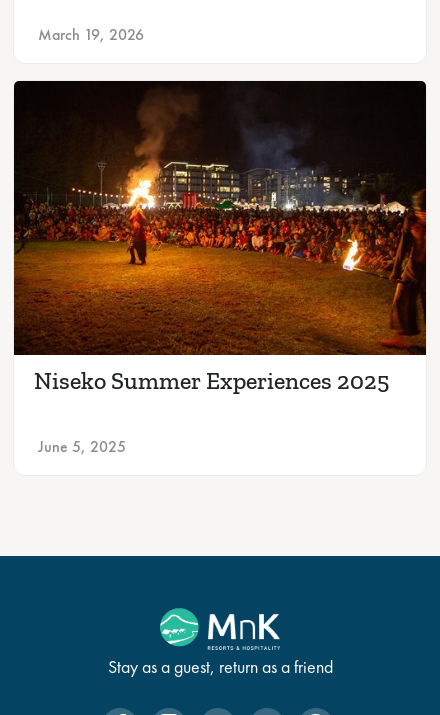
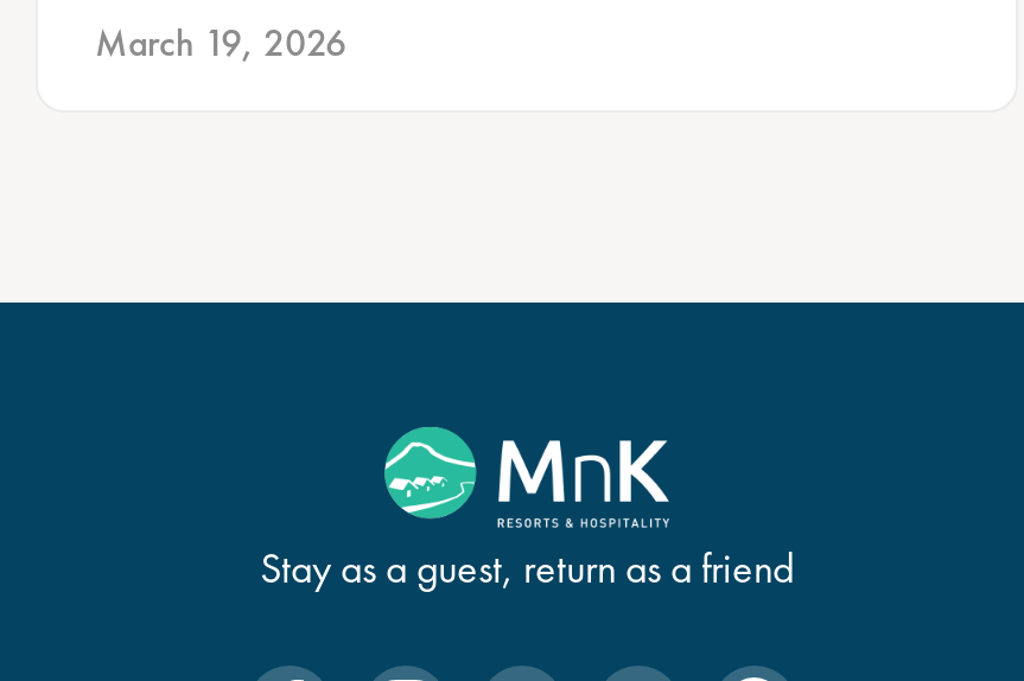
[13,80,427,456] [image] | Niseko Summer Experiences 2025 | June 5, 2025 -> none

